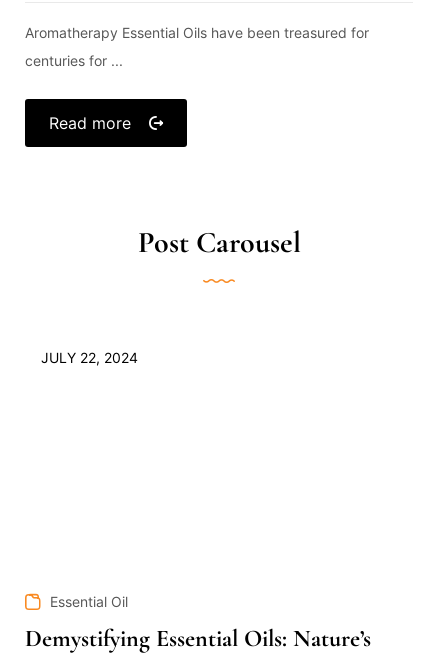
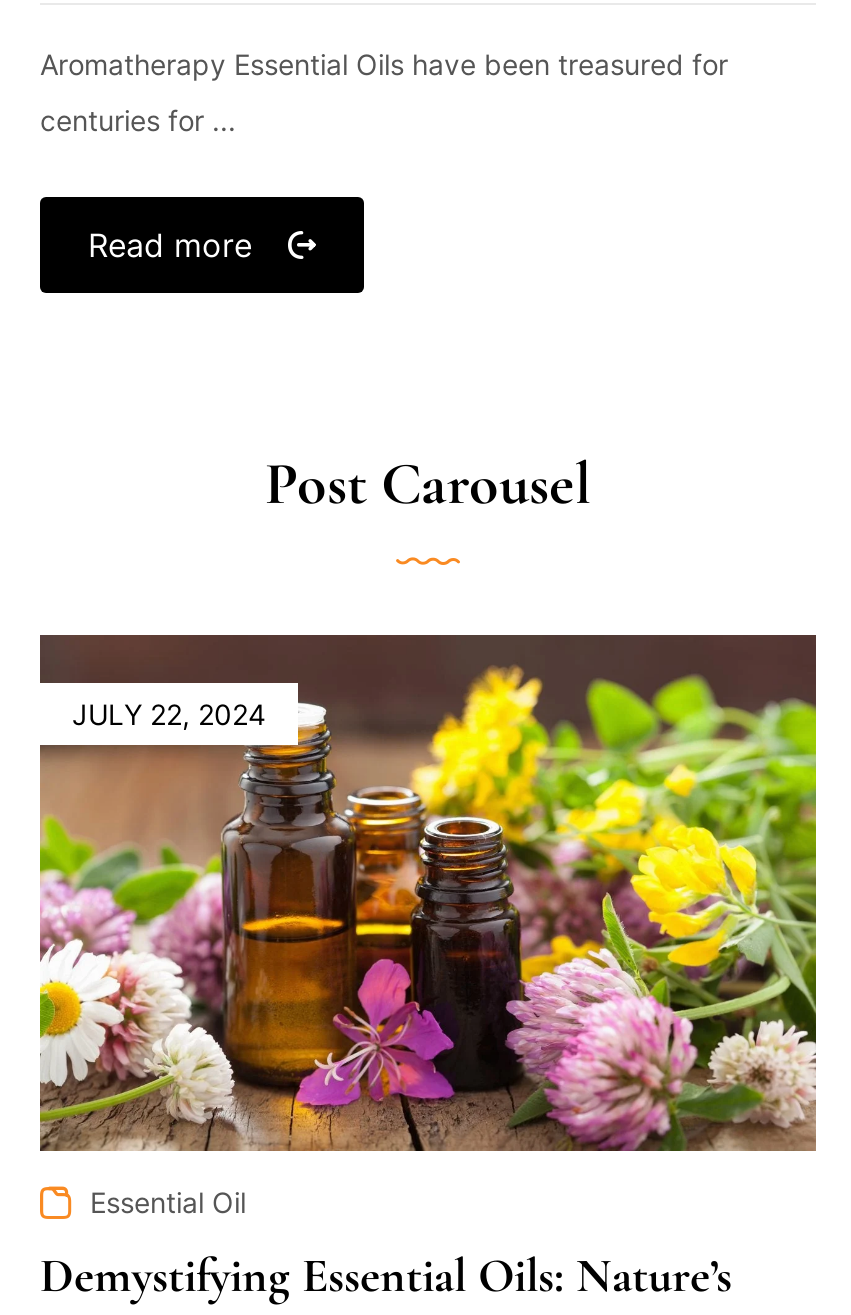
none -> [38,633,818,1153] [image]

